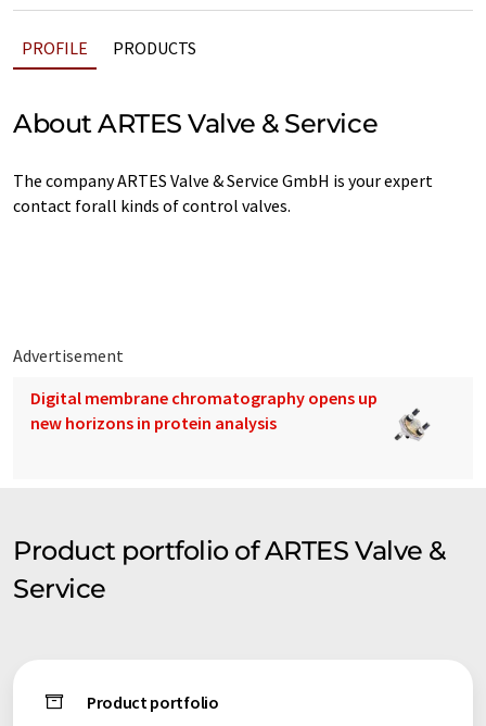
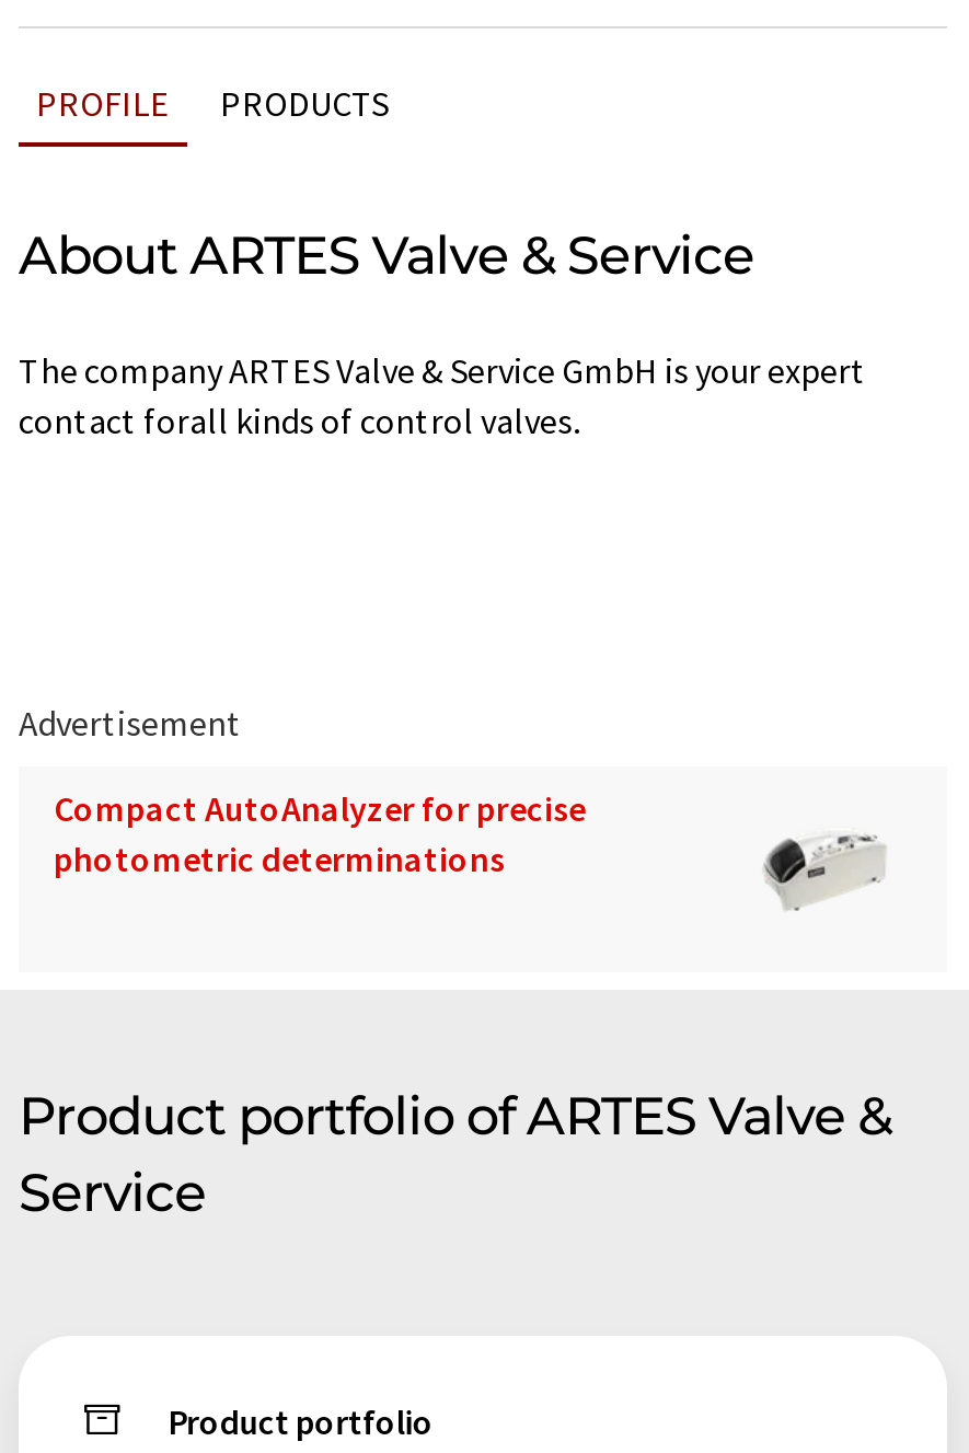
[30,387,378,434] Digital membrane chromatography opens up | new horizons in protein analysis -> [54,787,586,881] Compact AutoAnalyzer for precise | photometric determinations
[383,408,442,448] [image] -> [763,832,886,911] [image]

